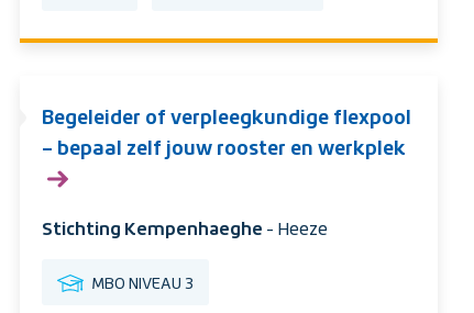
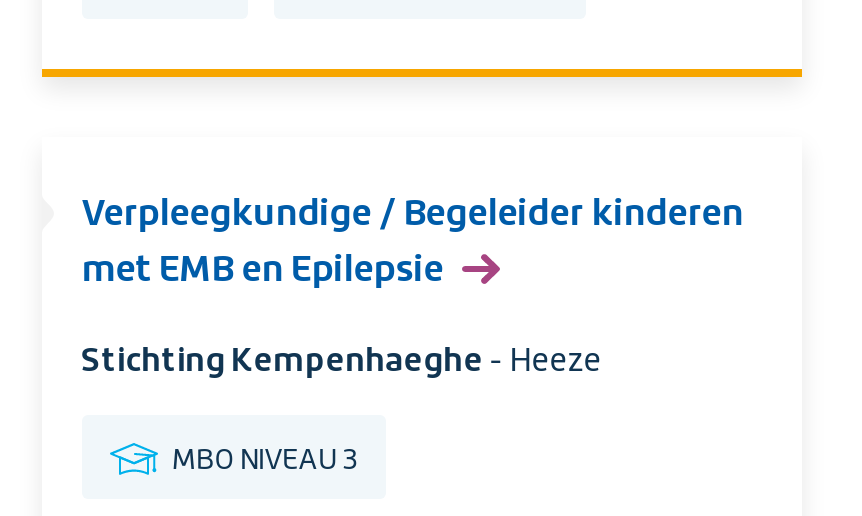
[41,109,411,129] Begeleider of verpleegkundige flexpool -> [81,197,743,233] Verpleegkundige / Begeleider kinderen
[41,140,405,159] – bepaal zelf jouw rooster en werkplek -> [81,253,443,289] met EMB en Epilepsie

